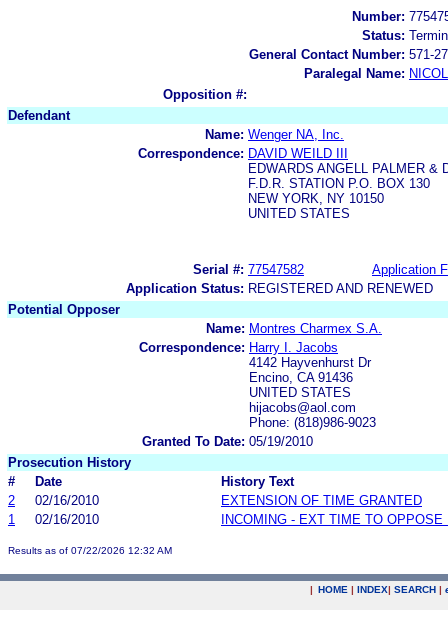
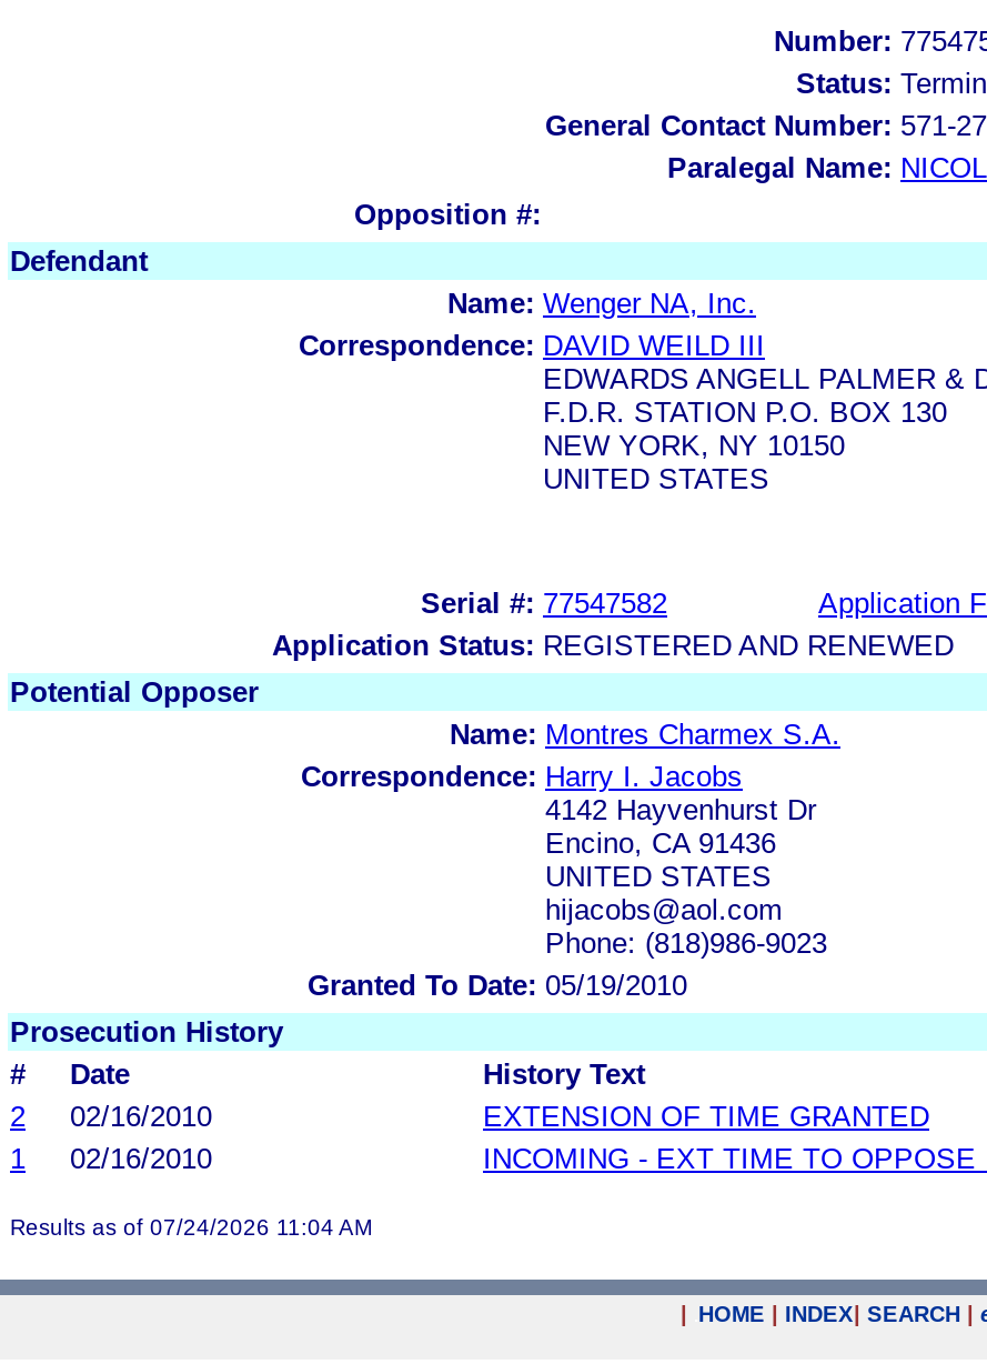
[8,545,172,556] Results as of 07/22/2026 12:32 AM -> [10,1215,372,1239] Results as of 07/24/2026 11:04 AM

